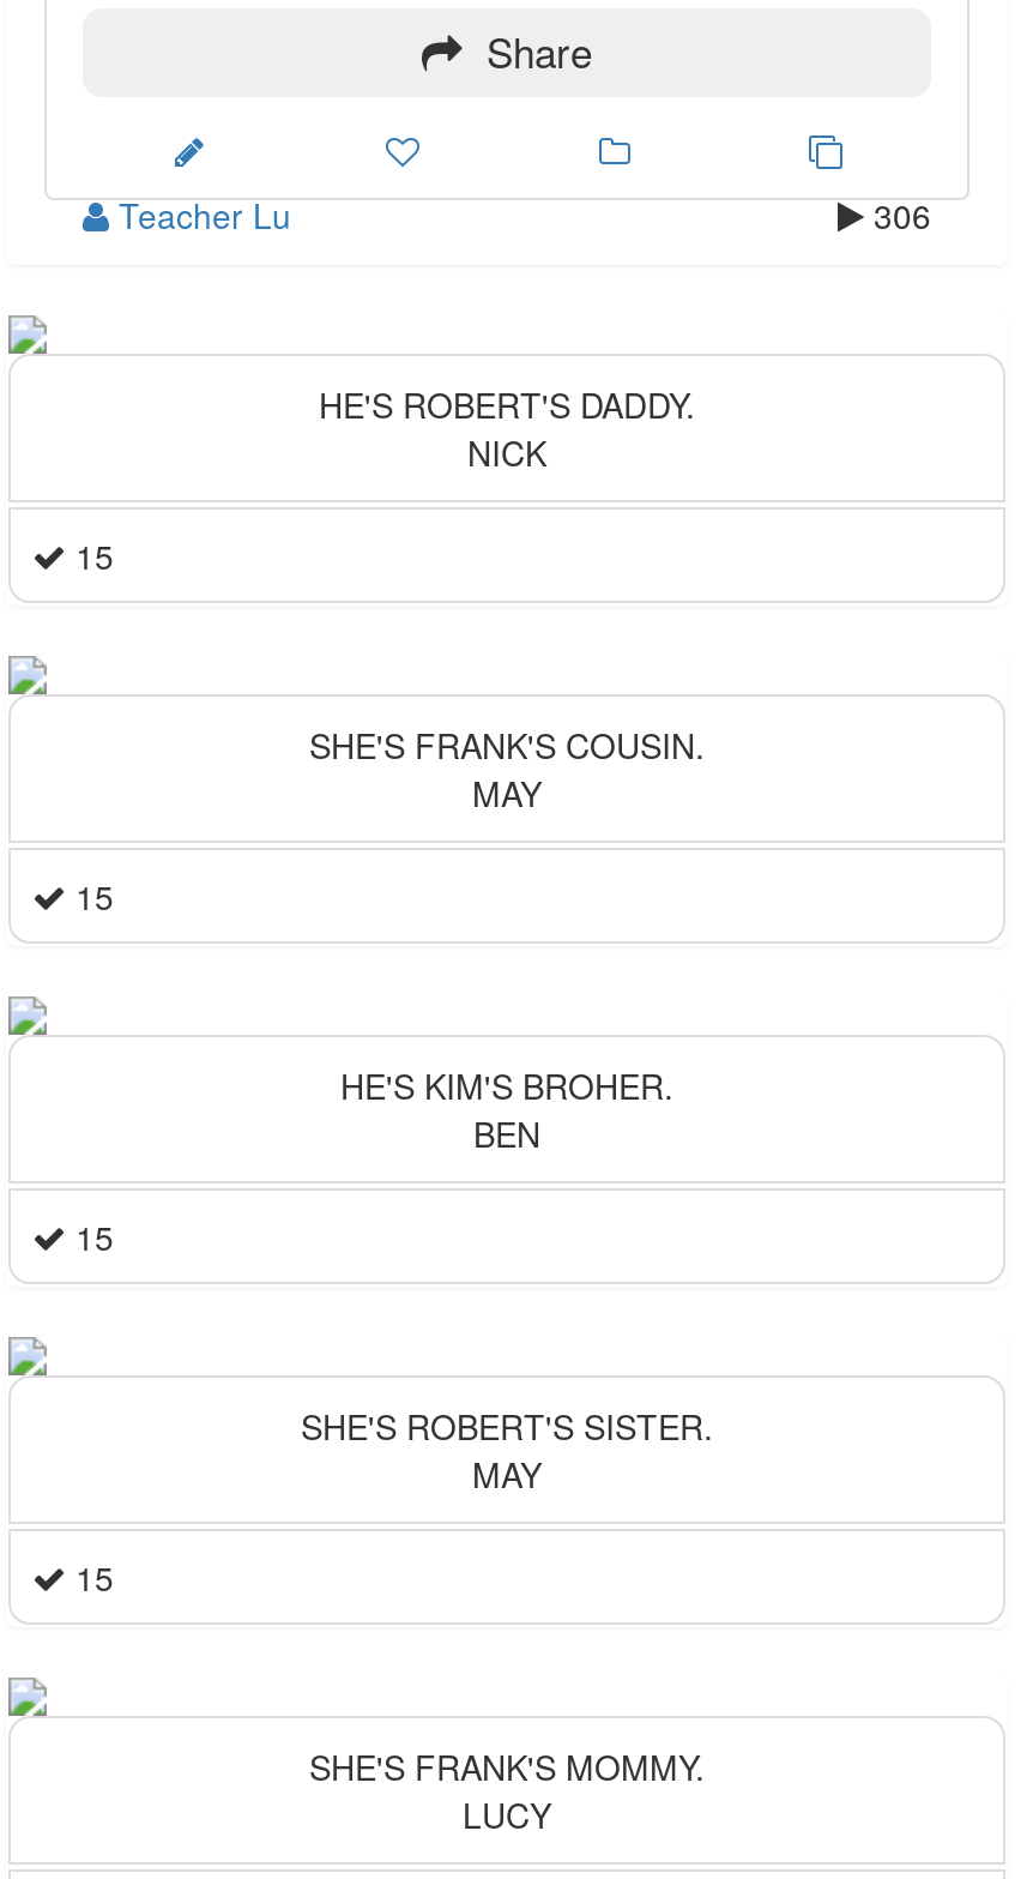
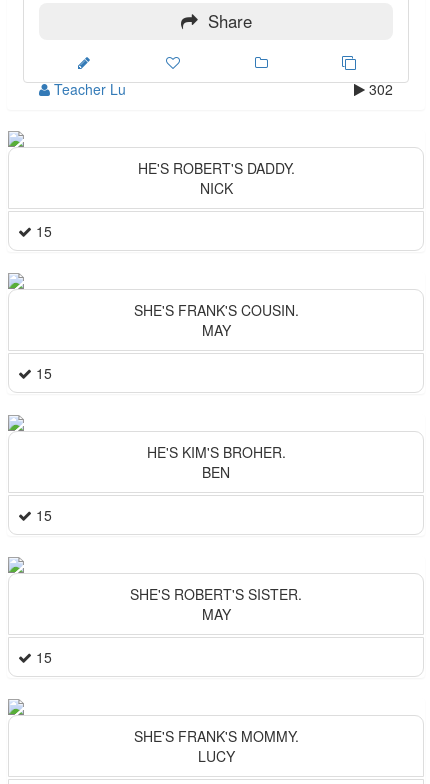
[864,191,931,239] 306 -> [365,79,393,99] 302

